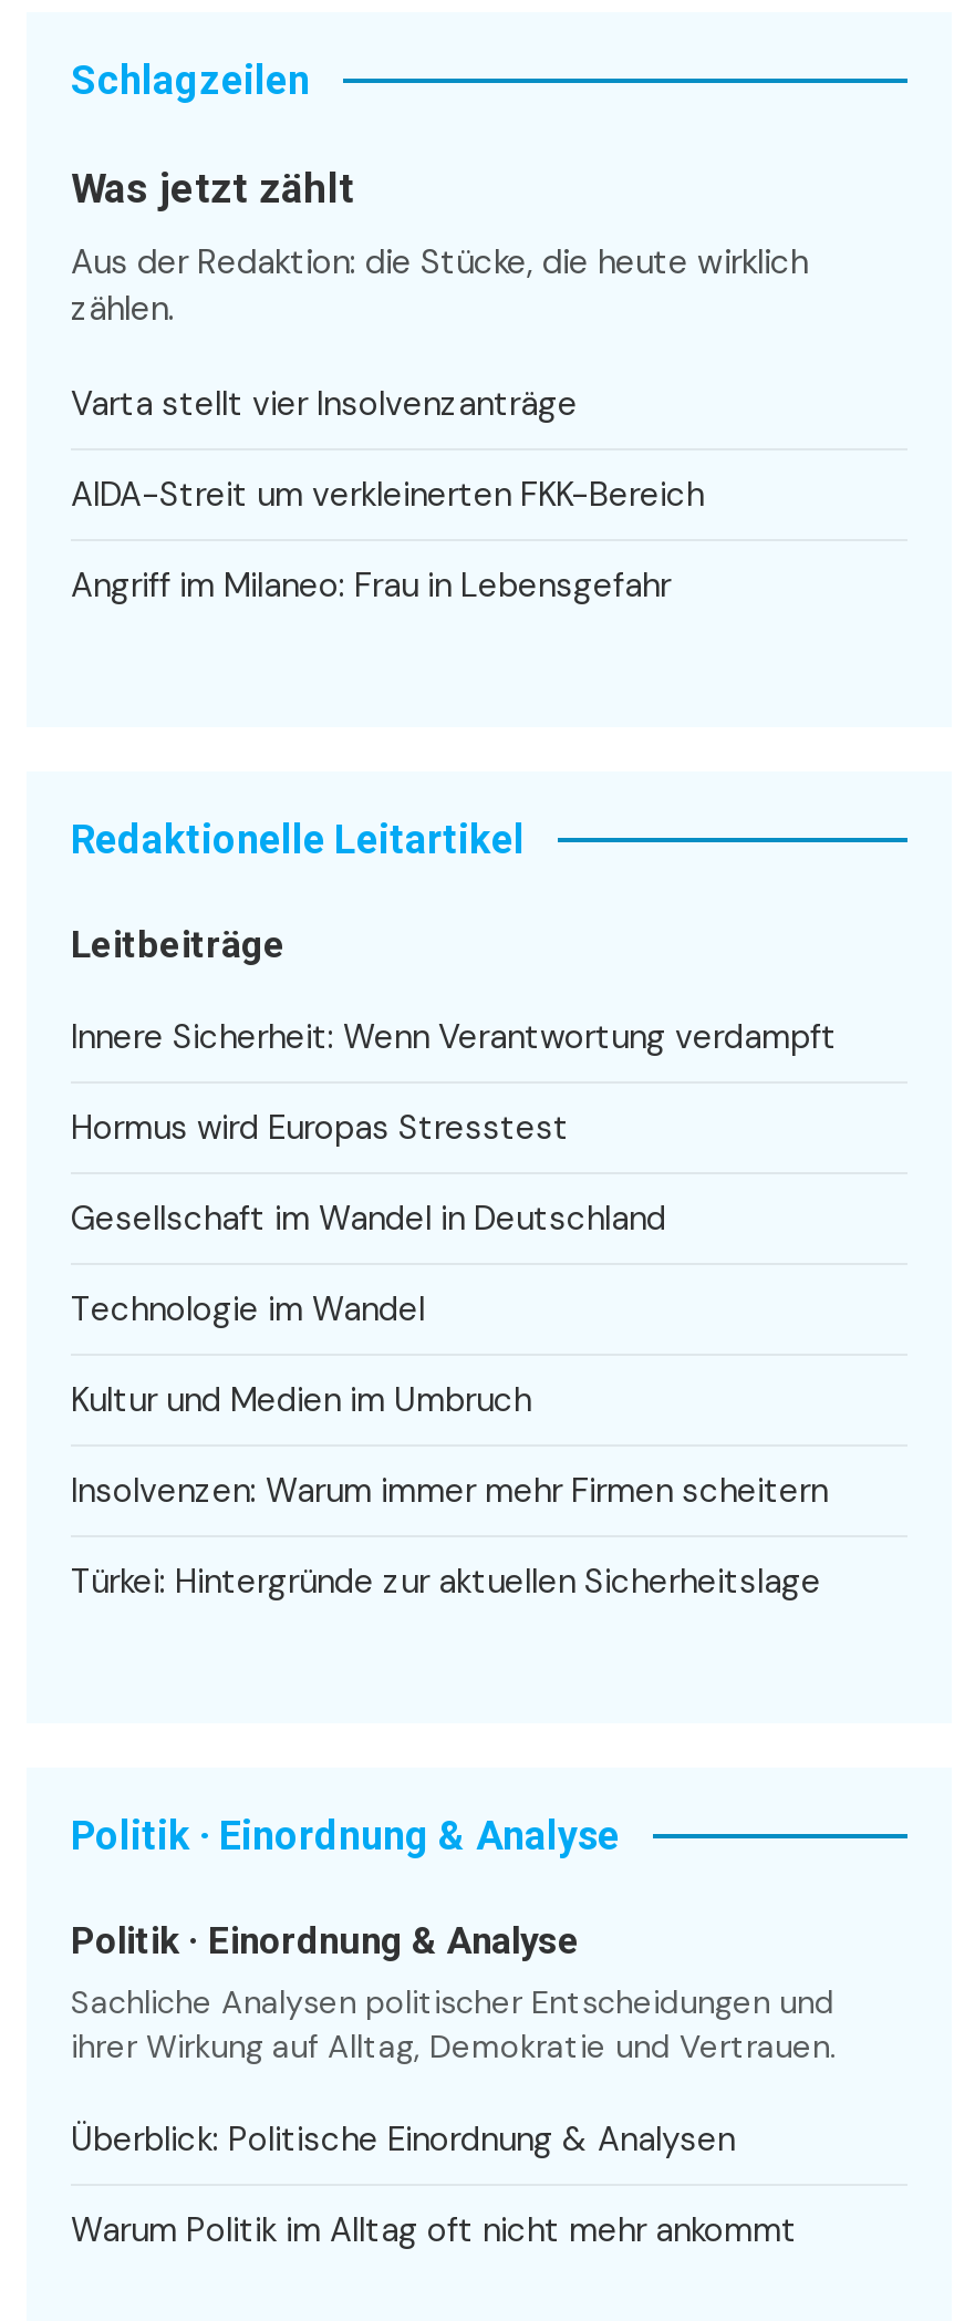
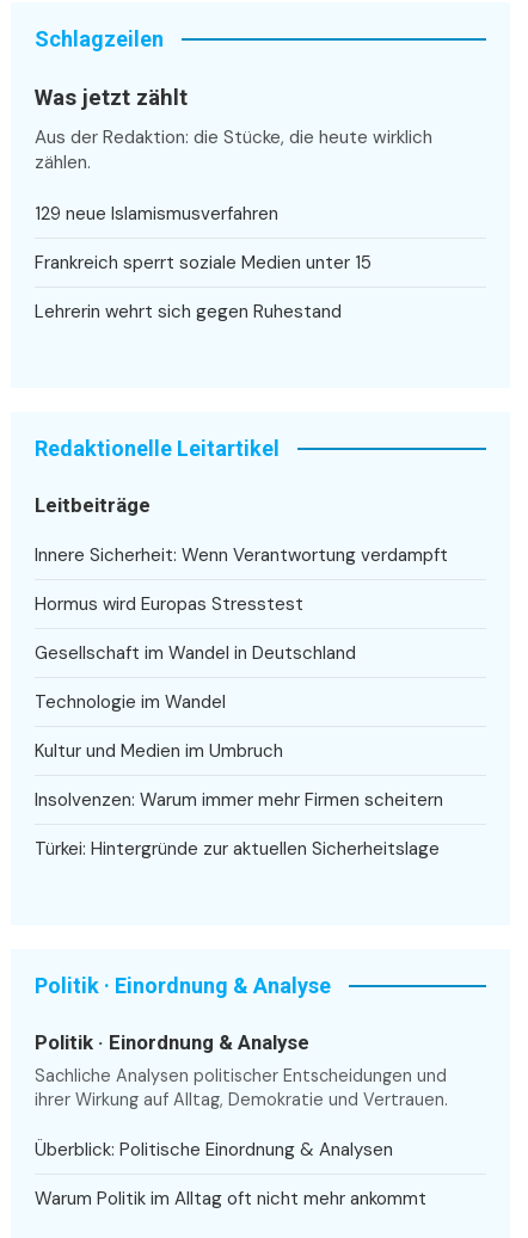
[71,381,578,426] Varta stellt vier Insolvenzanträge -> [35,202,278,225] 129 neue Islamismusverfahren
[71,472,704,516] AIDA-Streit um verkleinerten FKK-Bereich -> [35,250,372,274] Frankreich sperrt soziale Medien unter 15
[71,563,671,607] Angriff im Milaneo: Frau in Lebensgefahr -> [35,299,342,323] Lehrerin wehrt sich gegen Ruhestand

